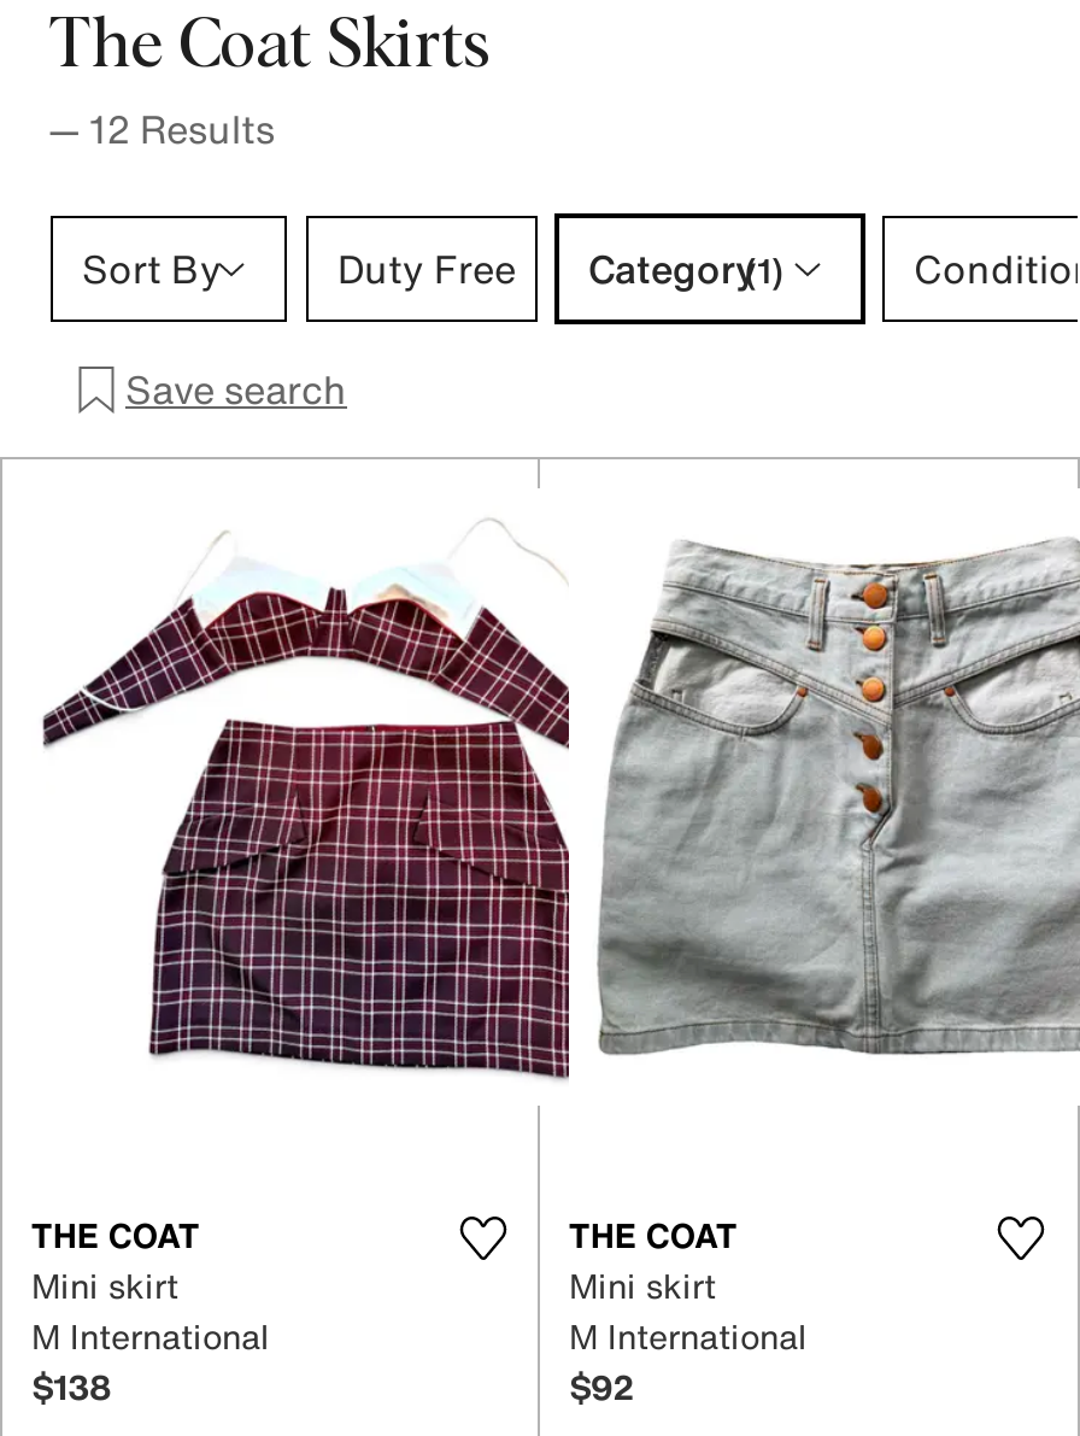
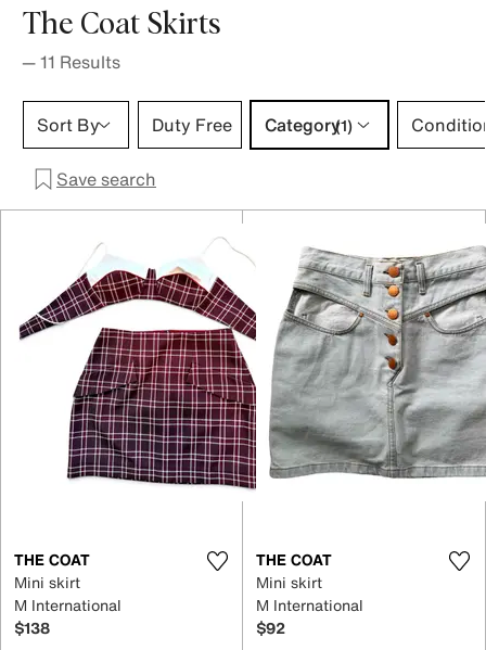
[48,100,275,158] — 12 Results -> [22,49,120,75] — 11 Results

